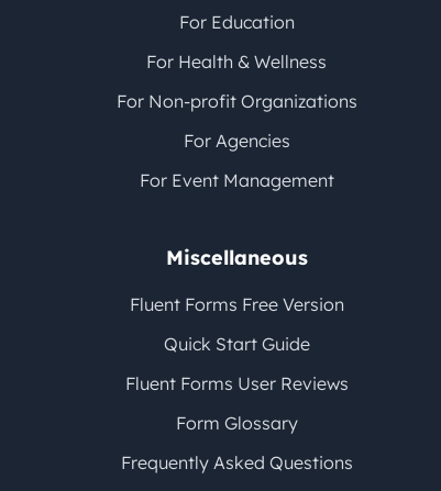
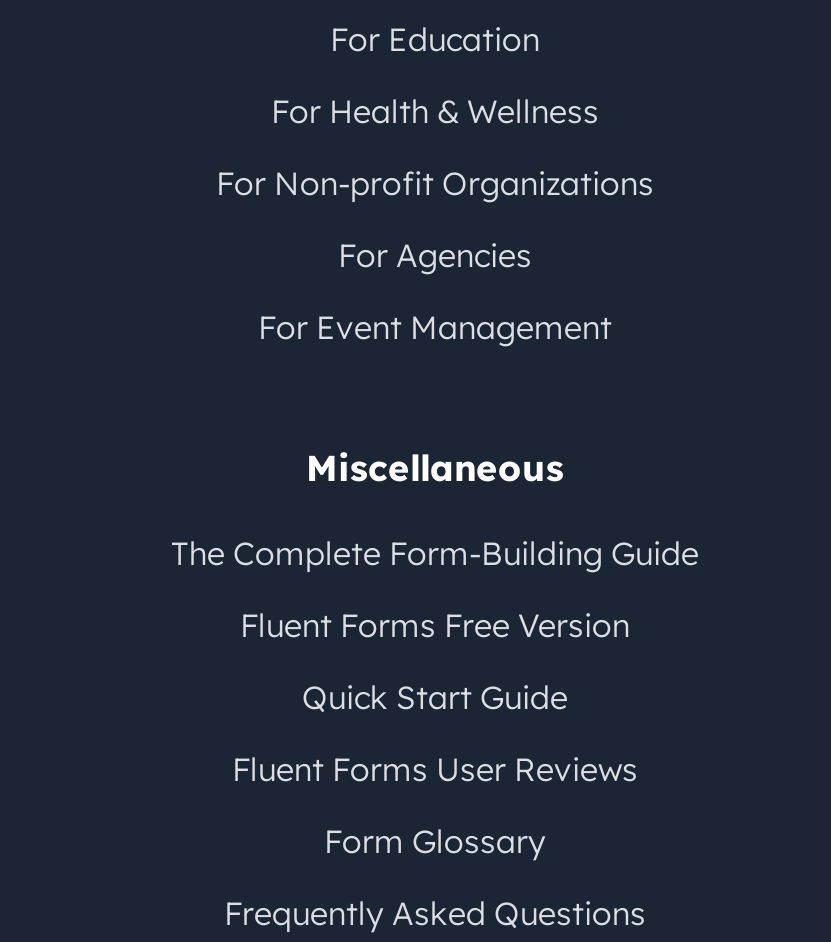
none -> [171,533,699,573] The Complete Form-Building Guide

